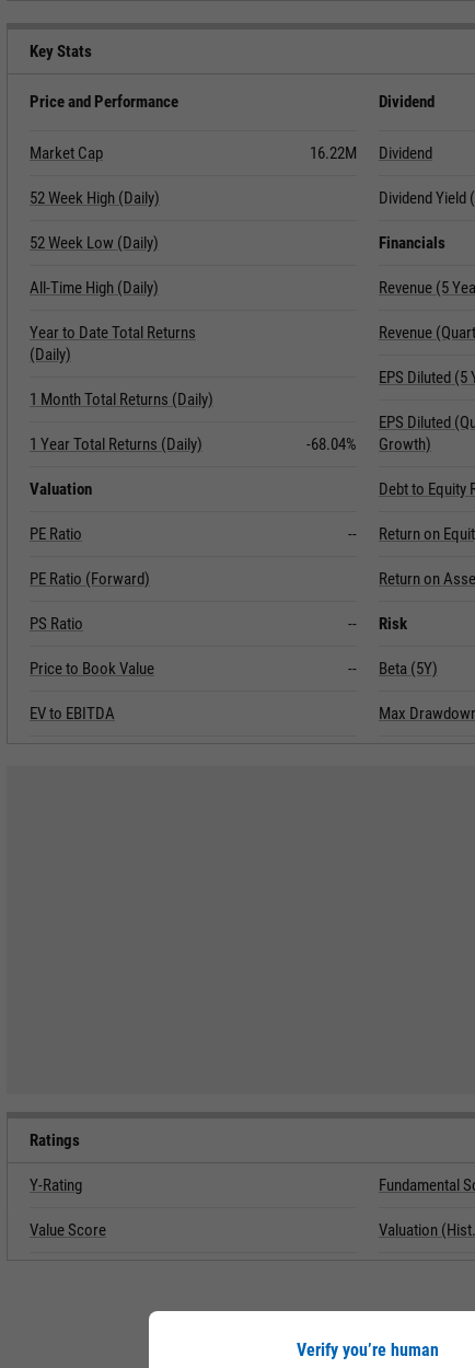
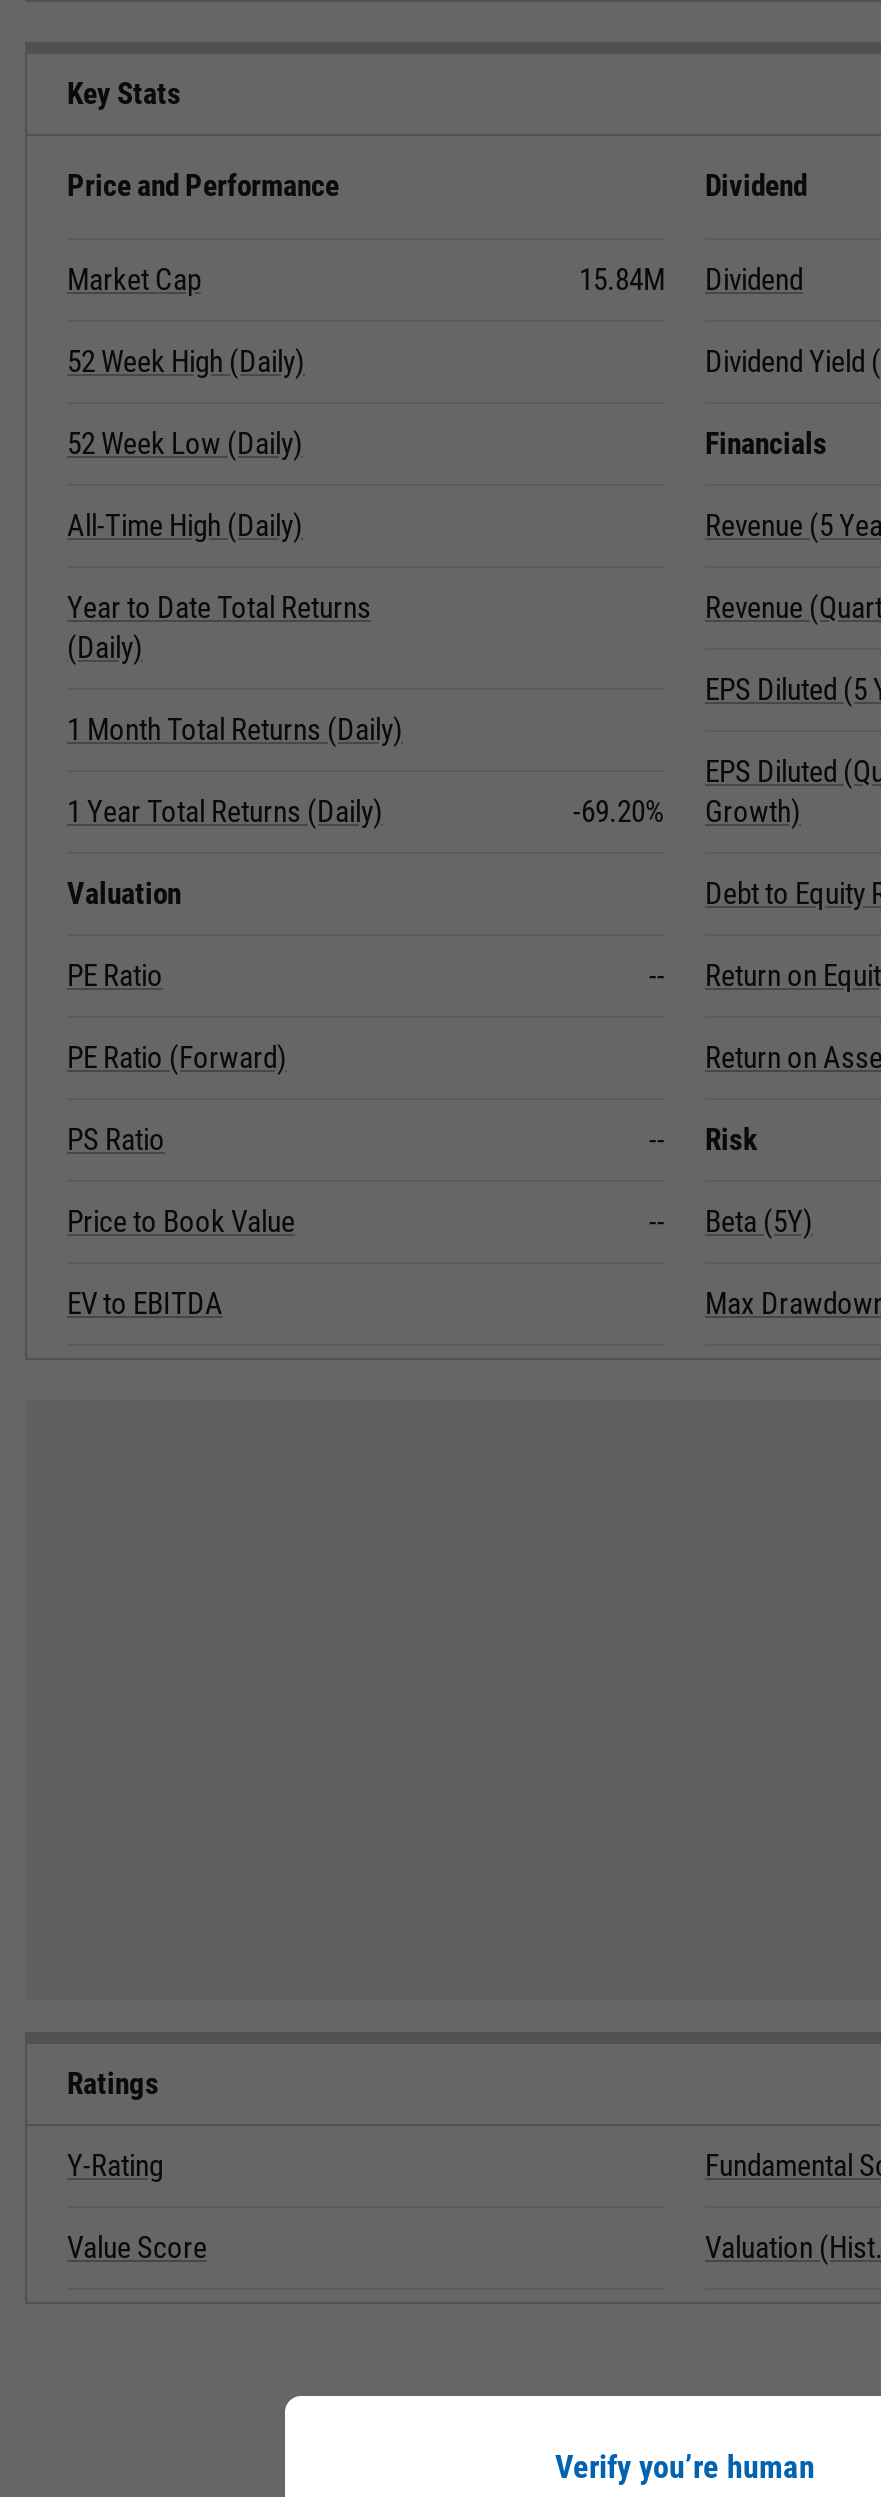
[310,143,432,163] 16.22M Dividend -> [579,262,803,298] 15.84M Dividend
[306,434,431,454] -68.04% Growth) -> [573,794,801,830] -69.20% Growth)

